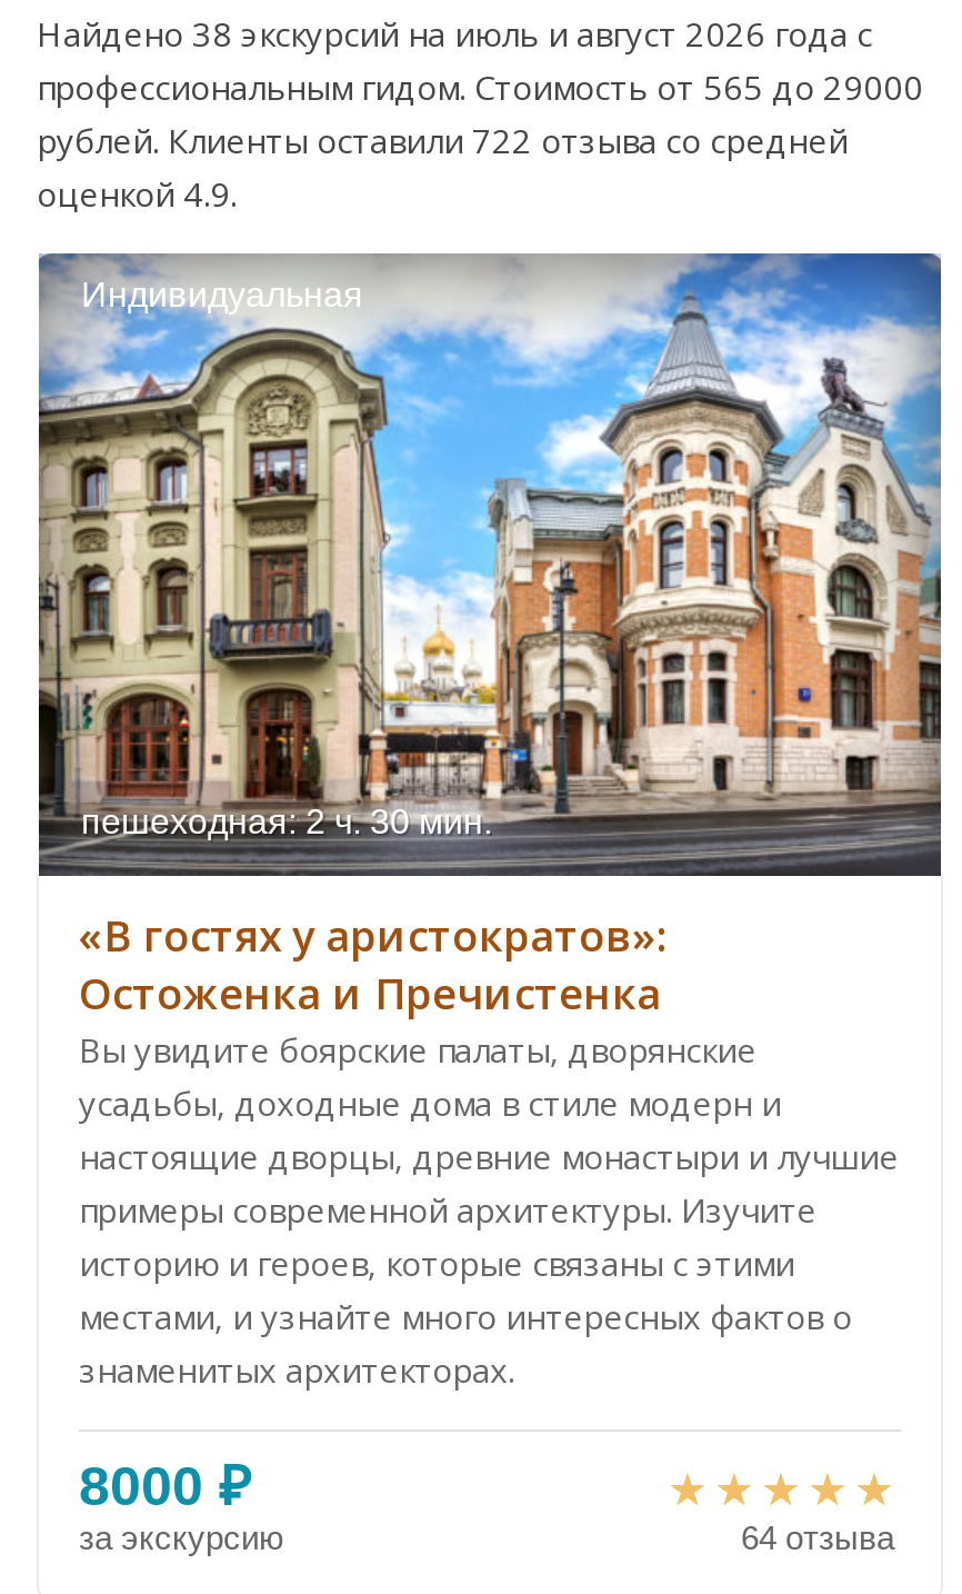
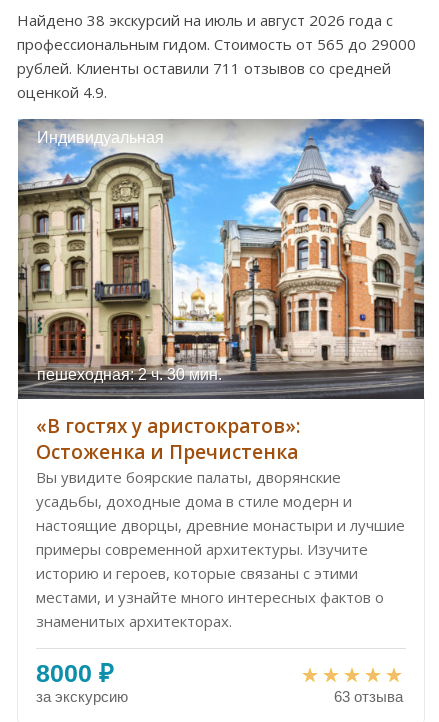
[37,118,848,162] рублей. Клиенты оставили 722 отзыва со средней -> [17,58,391,78] рублей. Клиенты оставили 711 отзывов со средней
[741,1518,894,1556] 64 отзыва -> [334,688,403,705] 63 отзыва

